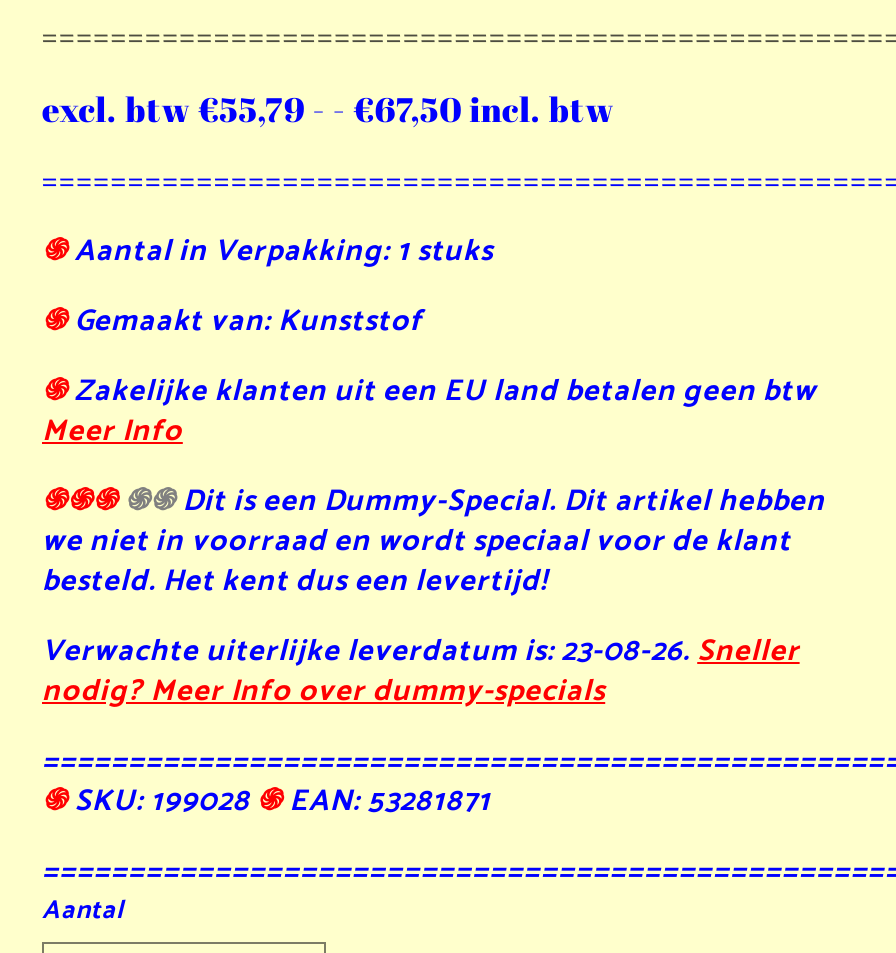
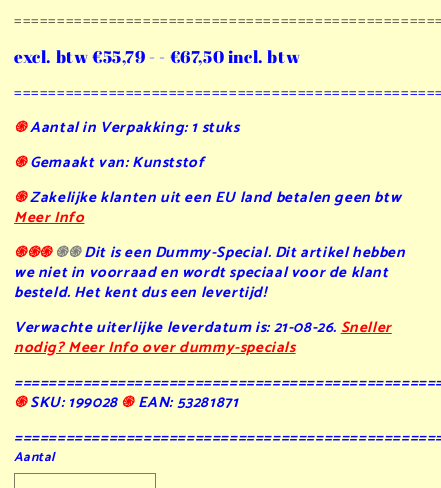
[42,626,800,676] Verwachte uiterlijke leverdatum is: 23-08-26.Sneller -> [14,315,392,340] Verwachte uiterlijke leverdatum is: 21-08-26.Sneller

